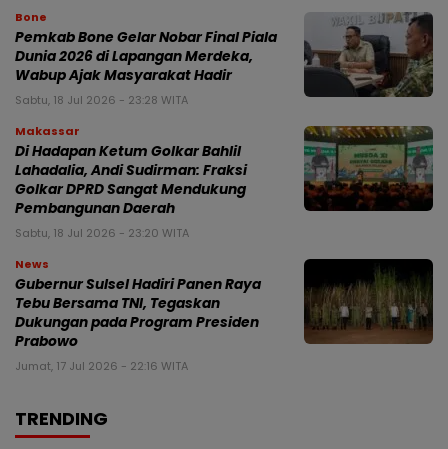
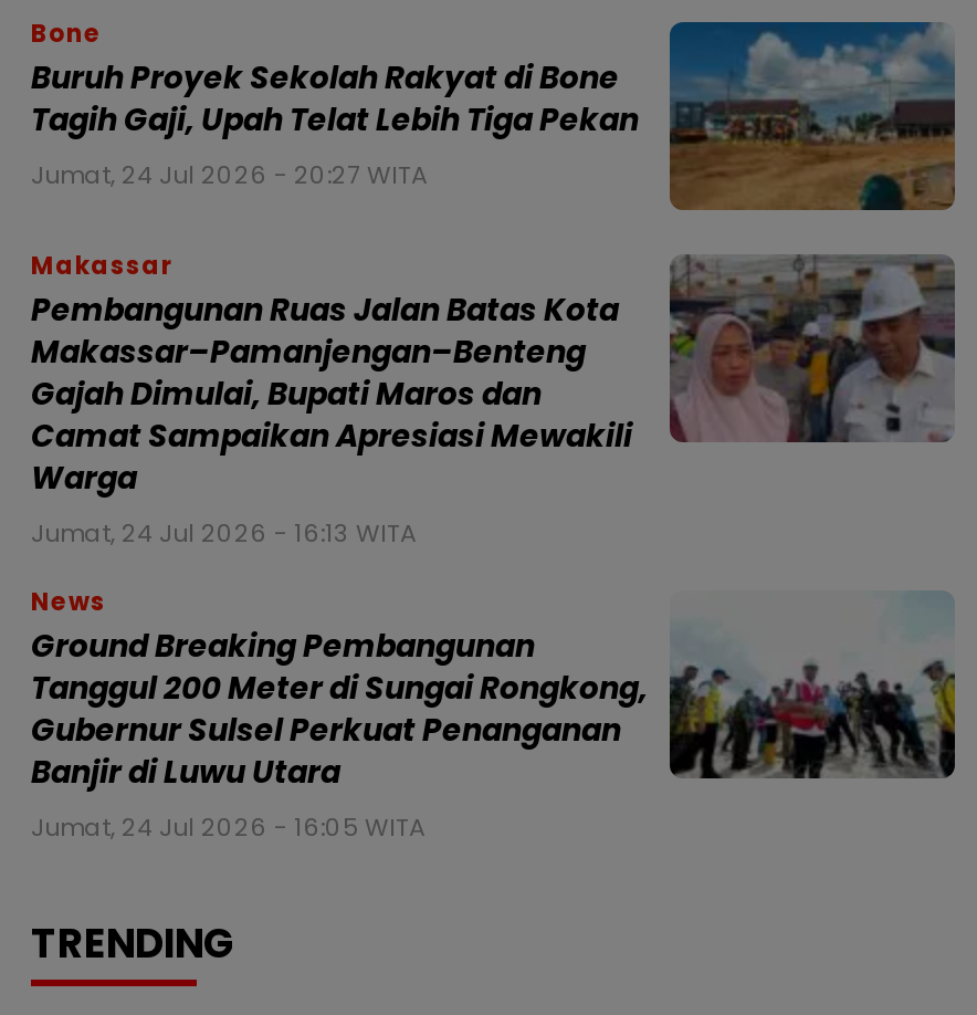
[15,12,434,108] [image] | Pemkab Bone Gelar Nobar Final Piala | Dunia 2026 di Lapangan Merdeka, | Wabup Ajak Masyarakat Hadir | Sabtu, 18 Jul 2026 - 23:28 WITA -> [31,20,957,212] [image] | Buruh Proyek Sekolah Rakyat di Bone | Tagih Gaji, Upah Telat Lebih Tiga Pekan | Jumat, 24 Jul 2026 - 20:27 WITA
[303,125,434,212] [image] -> [670,254,955,444] [image]
[15,142,247,241] Di Hadapan Ketum Golkar Bahlil | Lahadalia, Andi Sudirman: Fraksi | Golkar DPRD Sangat Mendukung | Pembangunan Daerah | Sabtu, 18 Jul 2026 - 23:20 WITA -> [31,290,632,551] Pembangunan Ruas Jalan Batas Kota | Makassar–Pamanjengan–Benteng | Gajah Dimulai, Bupati Maros dan | Camat Sampaikan Apresiasi Mewakili | Warga | Jumat, 24 Jul 2026 - 16:13 WITA
[303,258,434,345] [image] -> [668,590,957,781] [image]
[15,275,261,374] Gubernur Sulsel Hadiri Panen Raya | Tebu Bersama TNI, Tegaskan | Dukungan pada Program Presiden | Prabowo | Jumat, 17 Jul 2026 - 22:16 WITA -> [31,626,648,845] Ground Breaking Pembangunan | Tanggul 200 Meter di Sungai Rongkong, | Gubernur Sulsel Perkuat Penanganan | Banjir di Luwu Utara | Jumat, 24 Jul 2026 - 16:05 WITA

